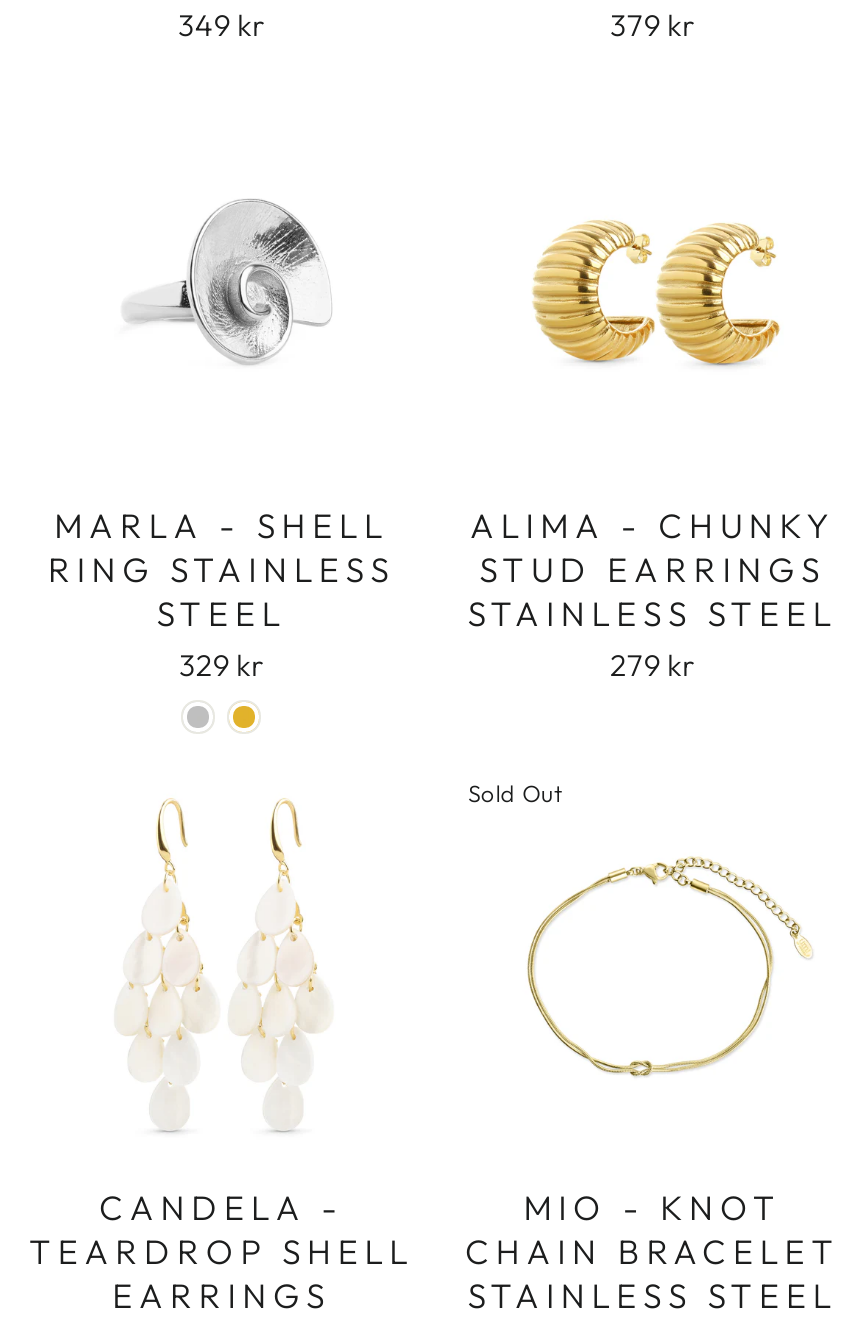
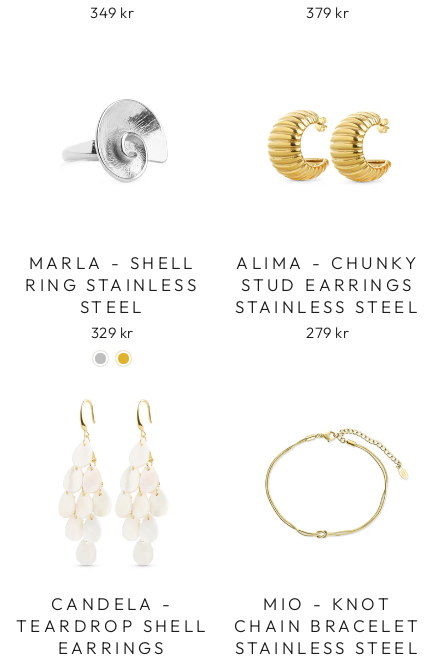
[468,777,563,807] Sold Out -> none

